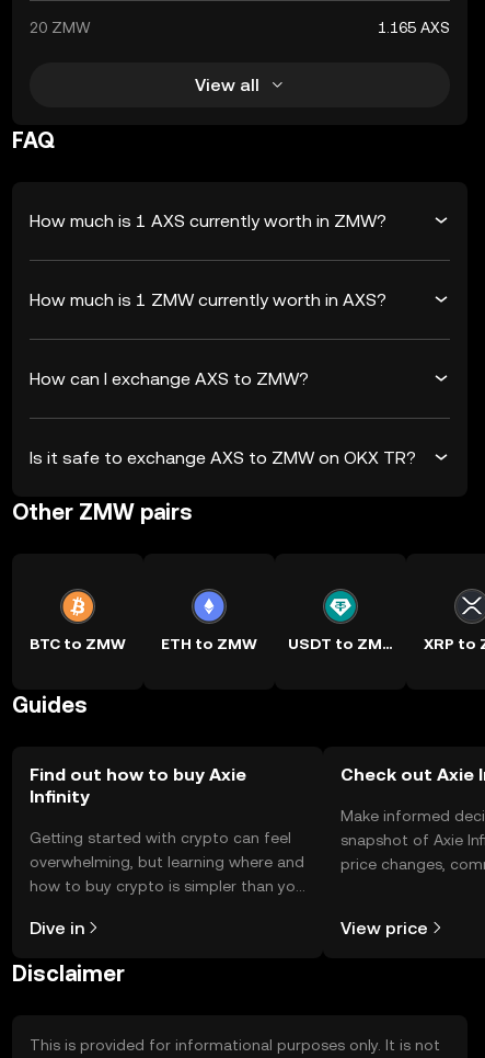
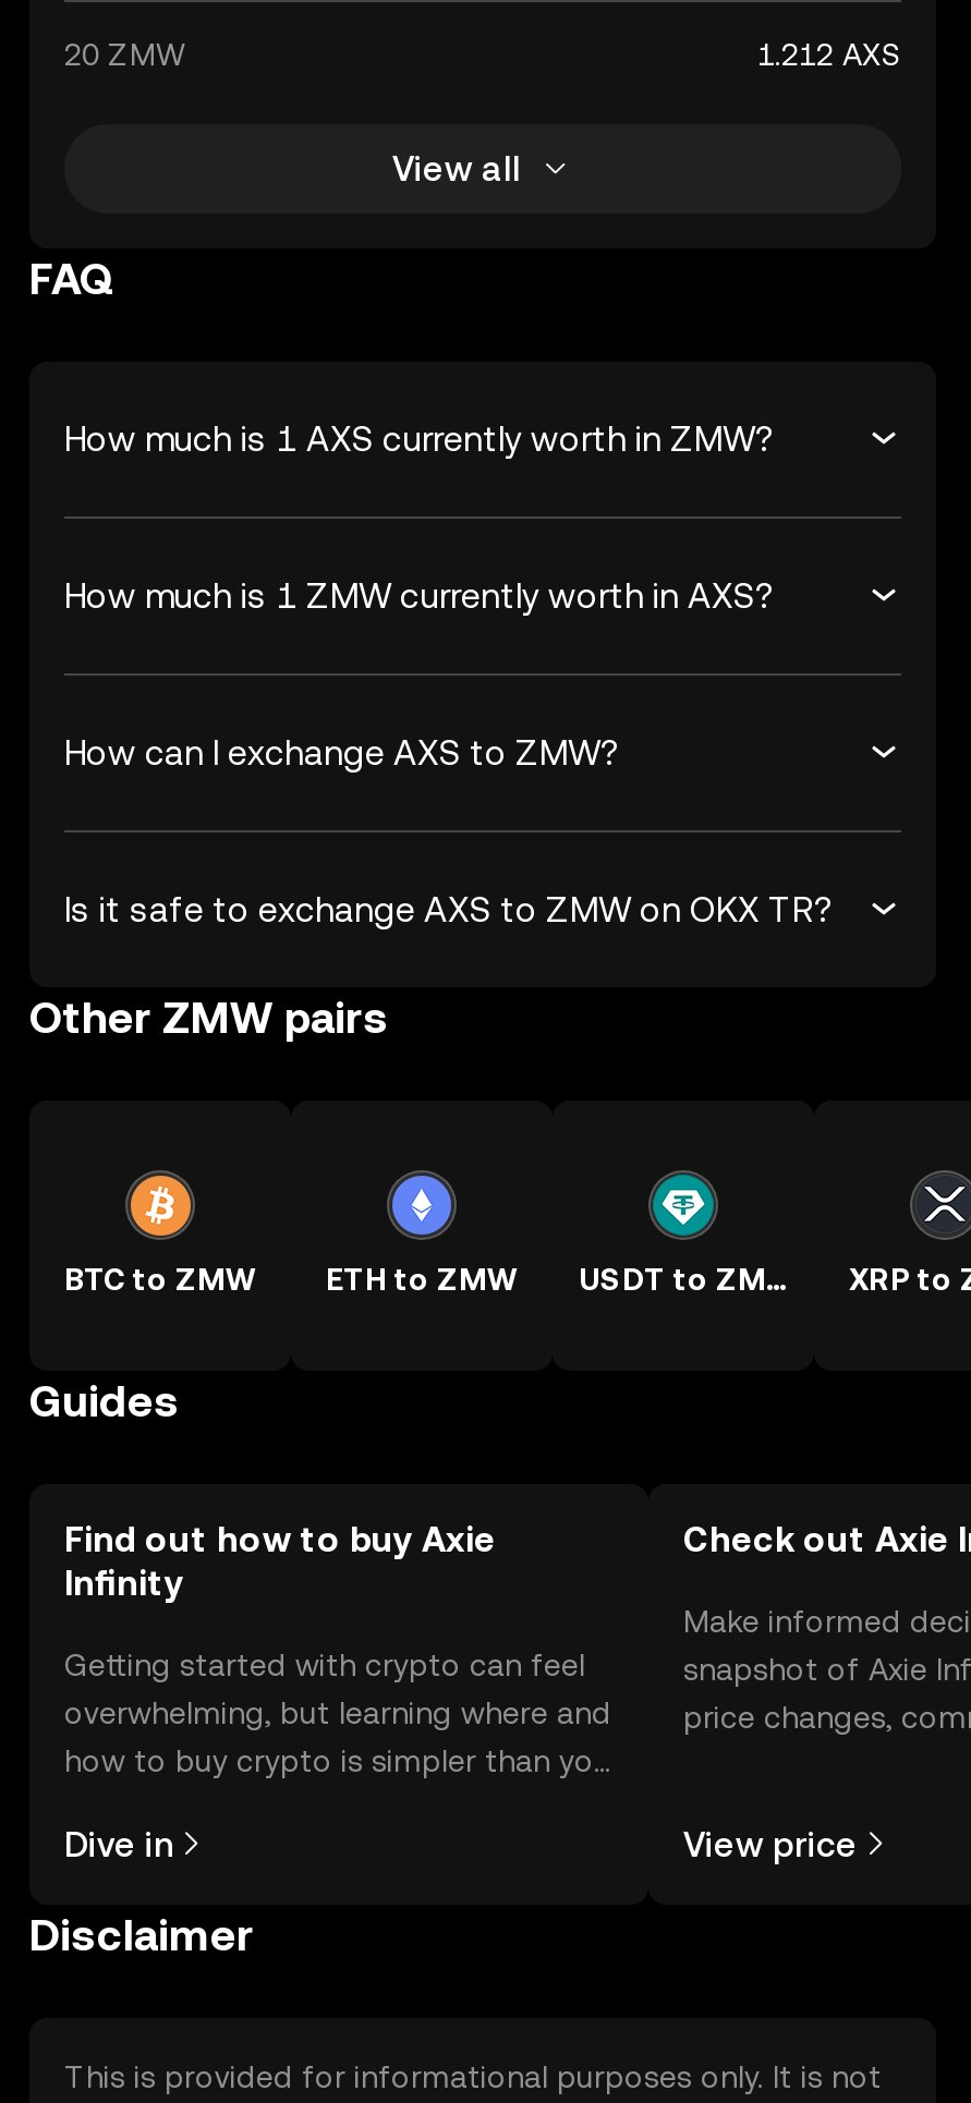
[378,19,450,36] 1.165 AXS -> [757,37,901,72] 1.212 AXS

